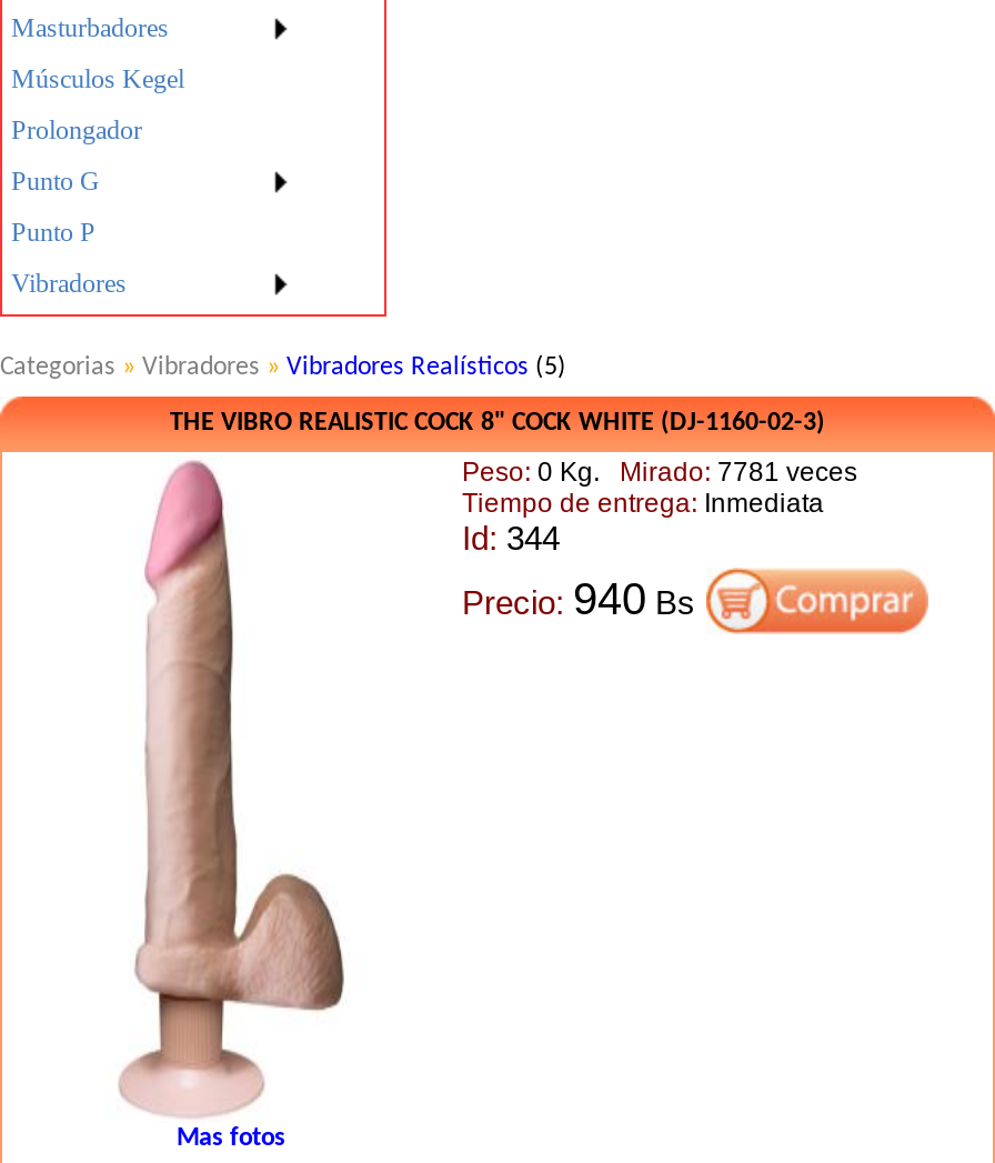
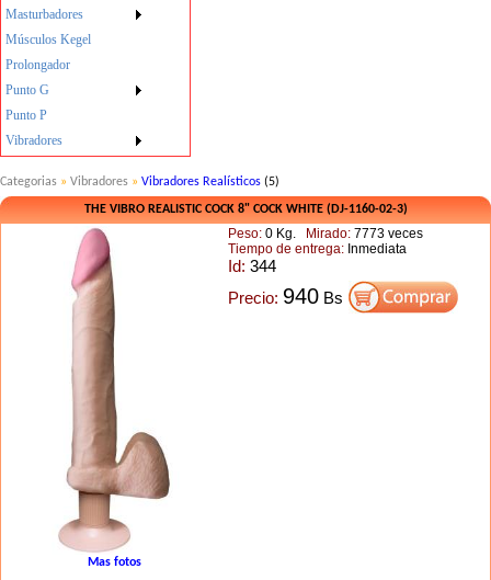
[462,457,857,488] Peso: 0 Kg. Mirado: 7781 veces -> [228,226,423,241] Peso: 0 Kg. Mirado: 7773 veces

